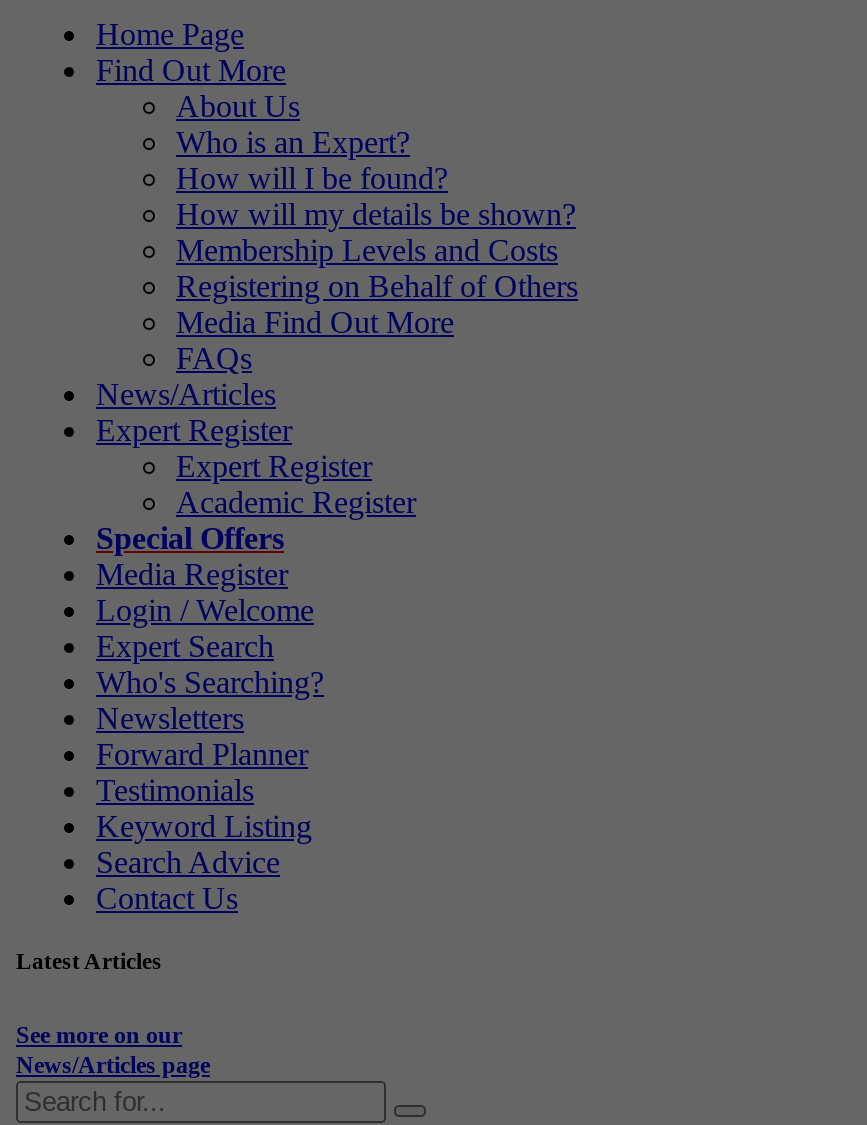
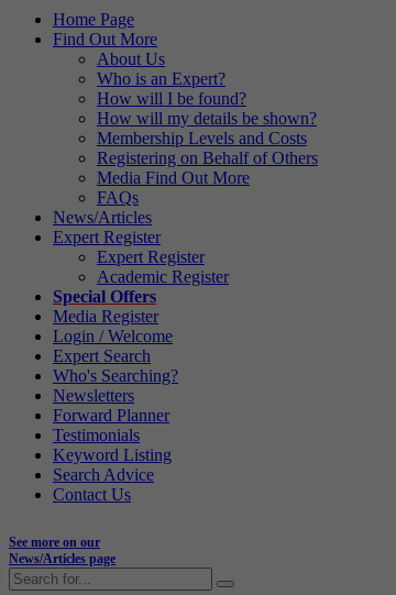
[16,949,162,975] Latest Articles -> none

